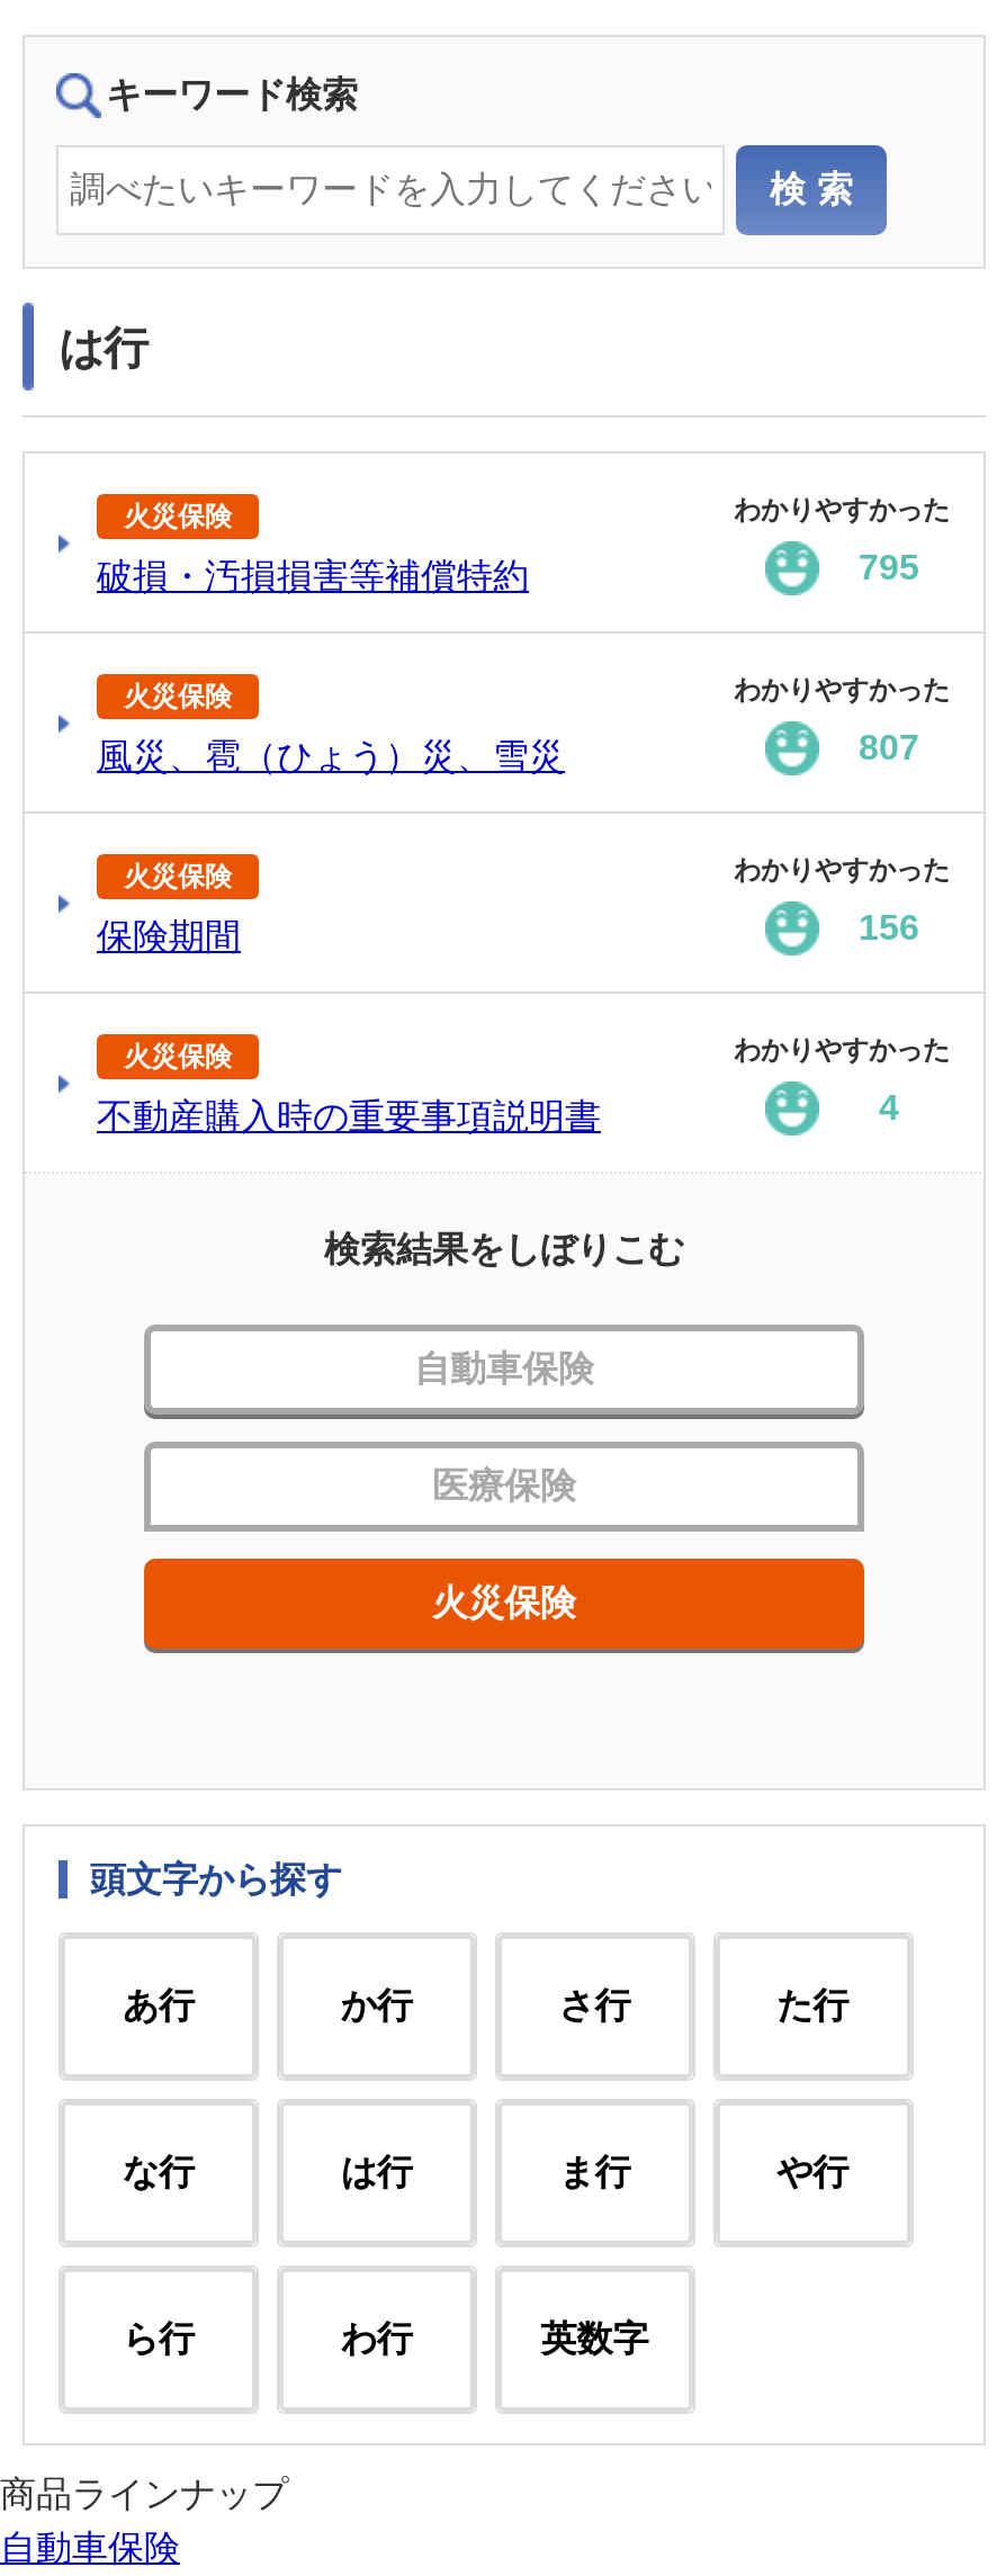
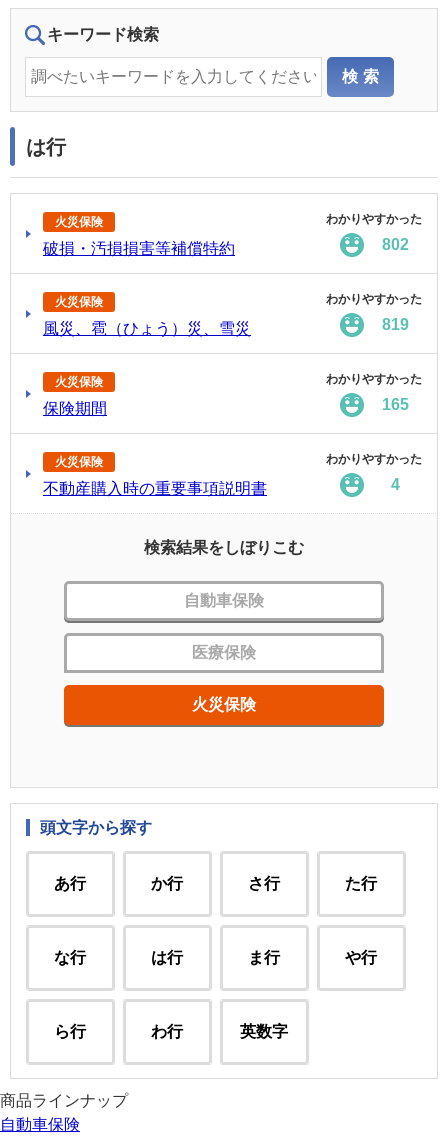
[859,548,919,586] 795 -> [381,236,408,253] 802
[859,728,919,766] 807 -> [381,316,408,333] 819
[859,908,919,946] 156 -> [381,396,408,413] 165

